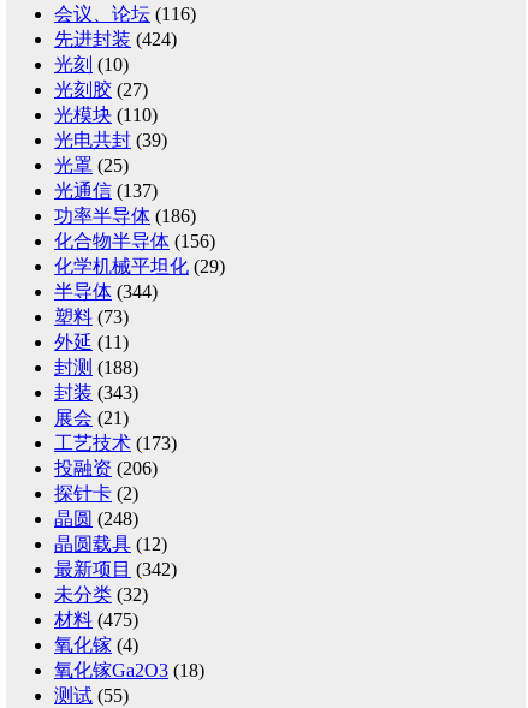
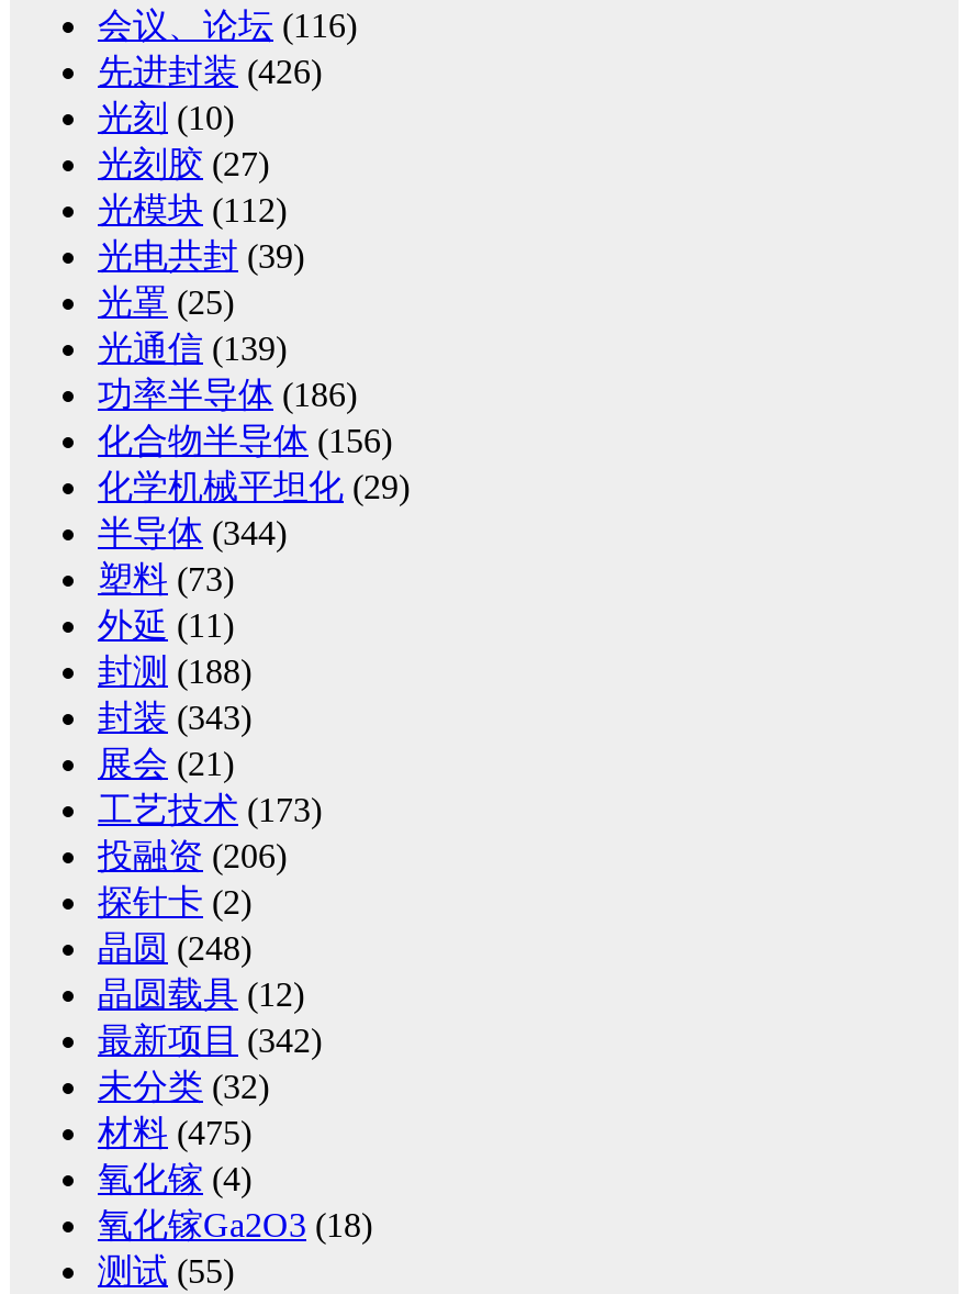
[54,29,177,49] 先进封装(424) -> [98,53,322,90] 先进封装(426)
[54,105,158,125] 光模块(110) -> [98,191,287,229] 光模块(112)
[54,180,158,201] 光通信(137) -> [98,330,287,367] 光通信(139)

